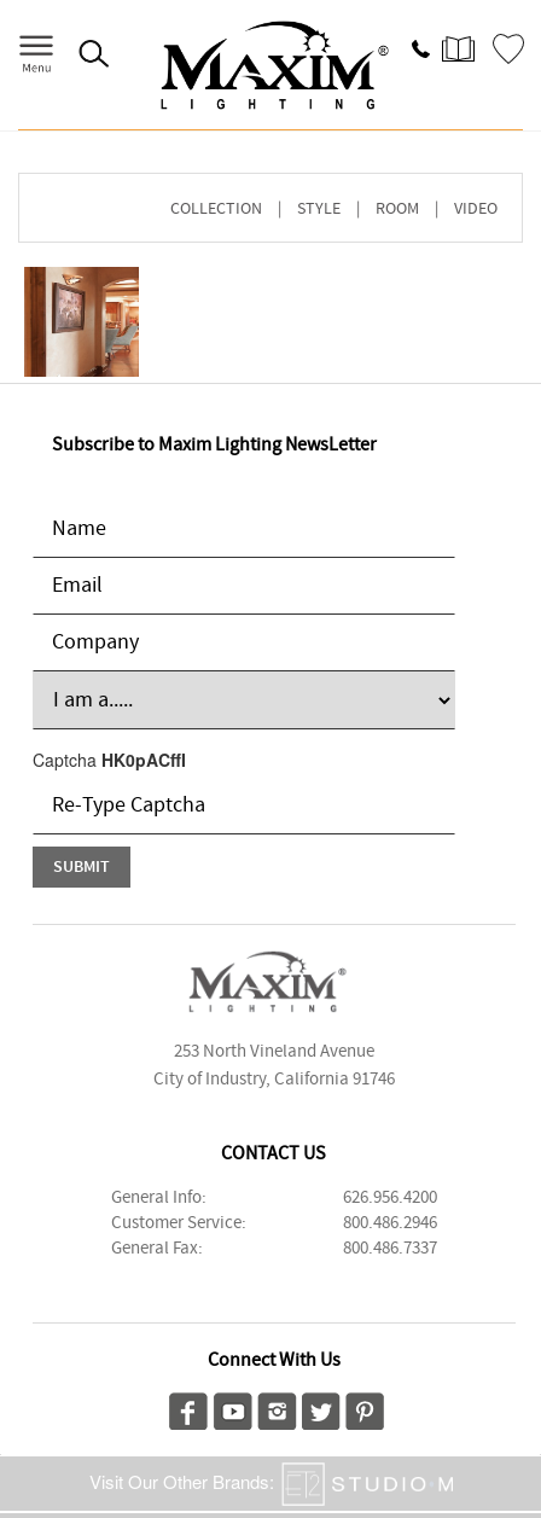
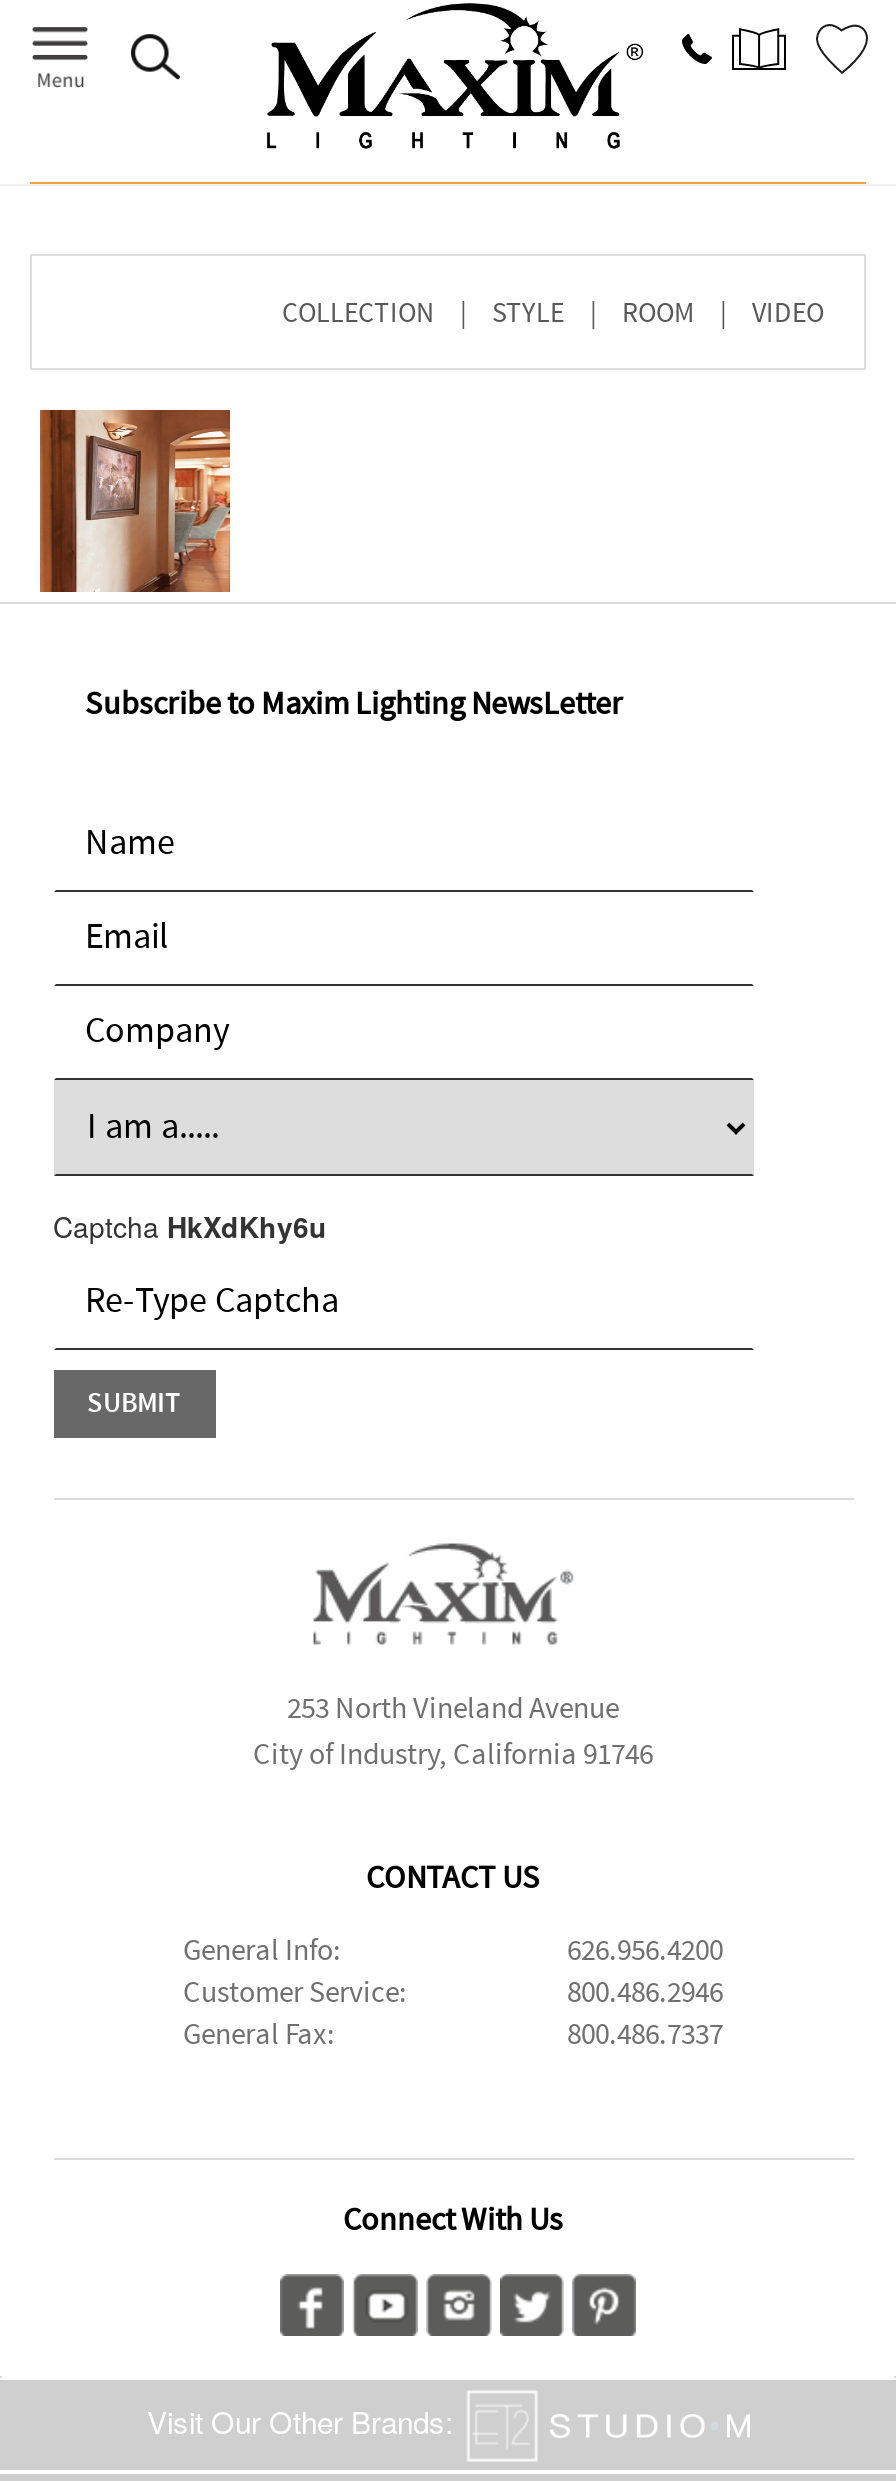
[32,748,185,772] Captcha HK0pACffI -> [53,1207,327,1247] Captcha HkXdKhy6u

